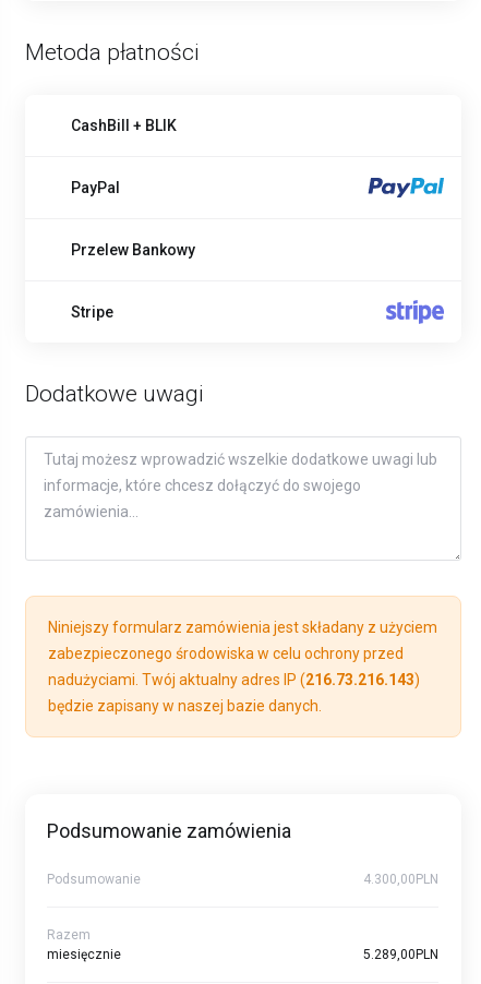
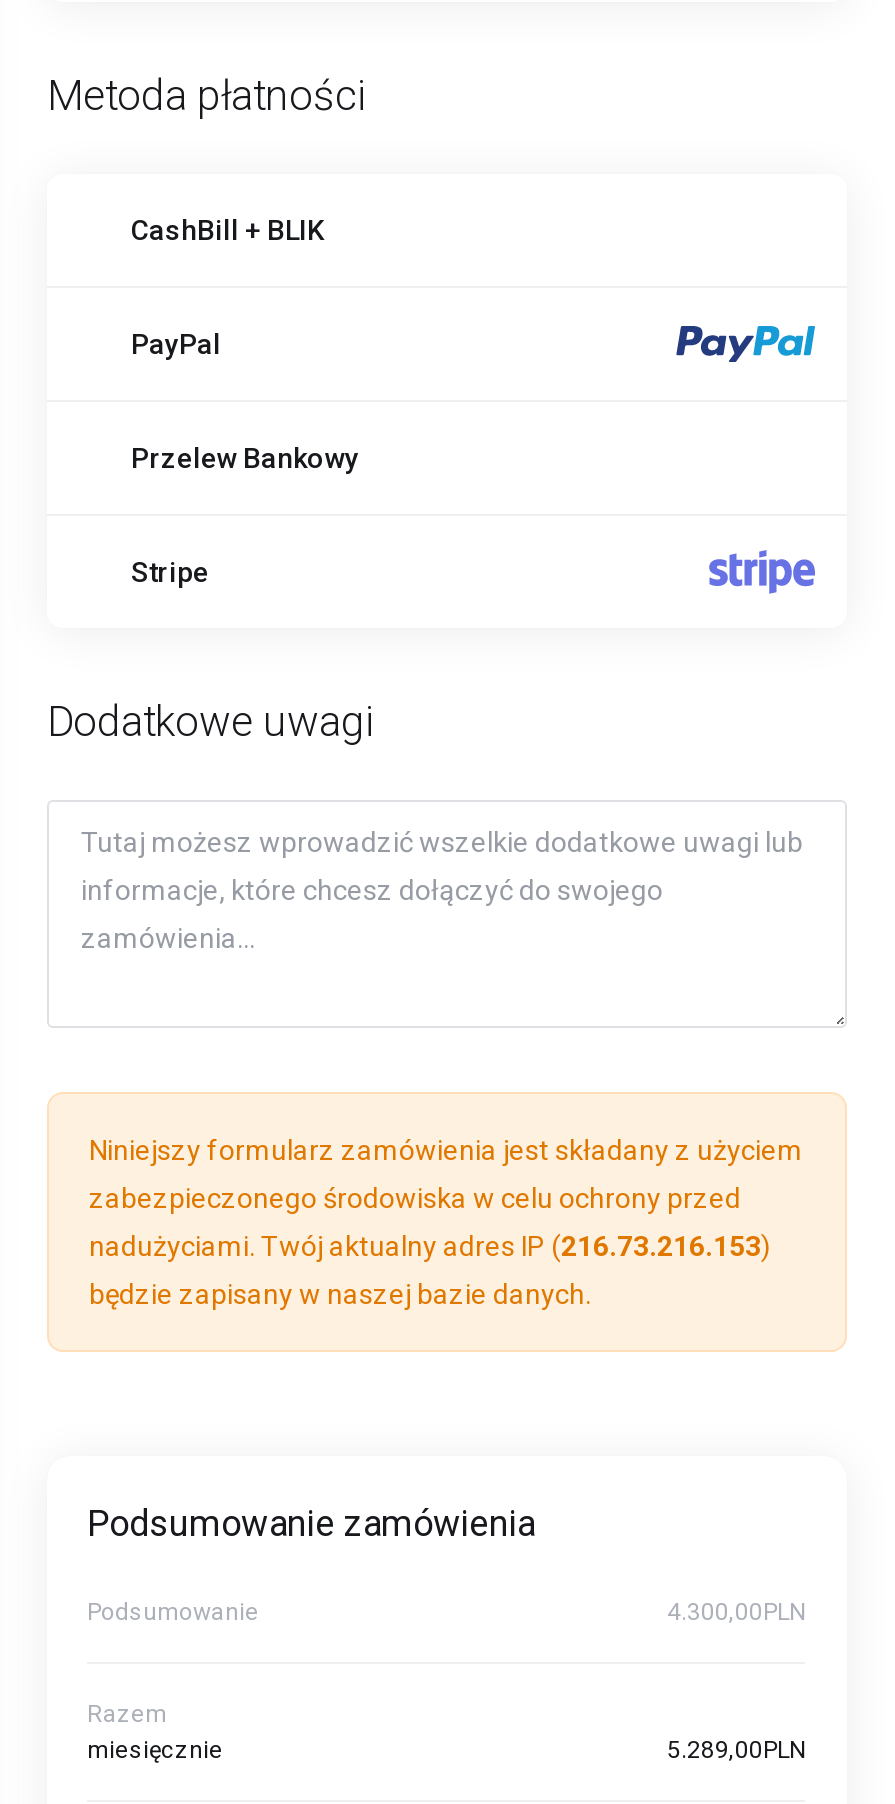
[48,671,420,688] nadużyciami. Twój aktualny adres IP (216.73.216.143) -> [89,1230,771,1262] nadużyciami. Twój aktualny adres IP (216.73.216.153)

